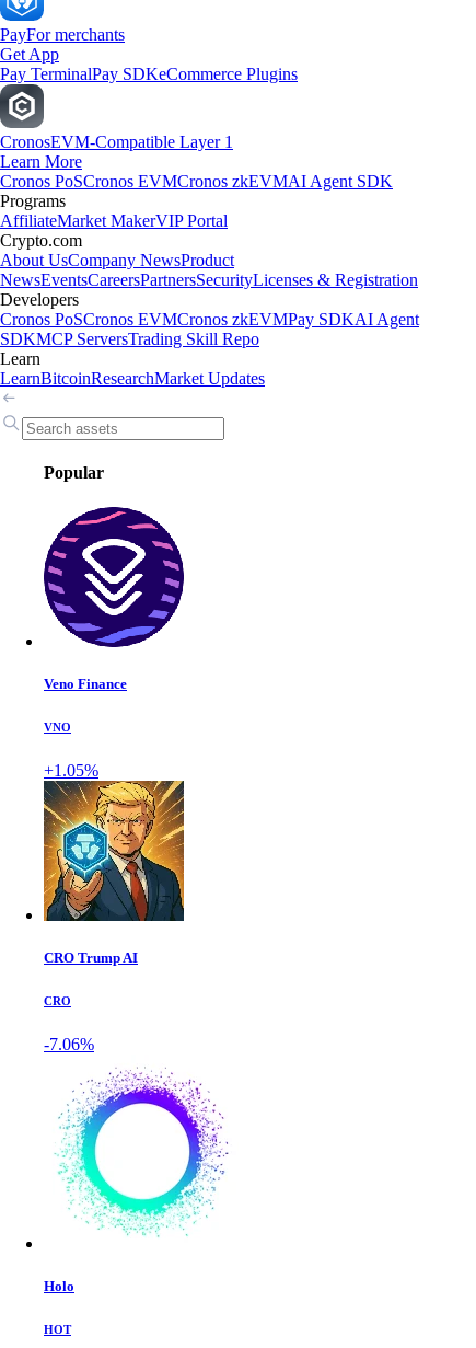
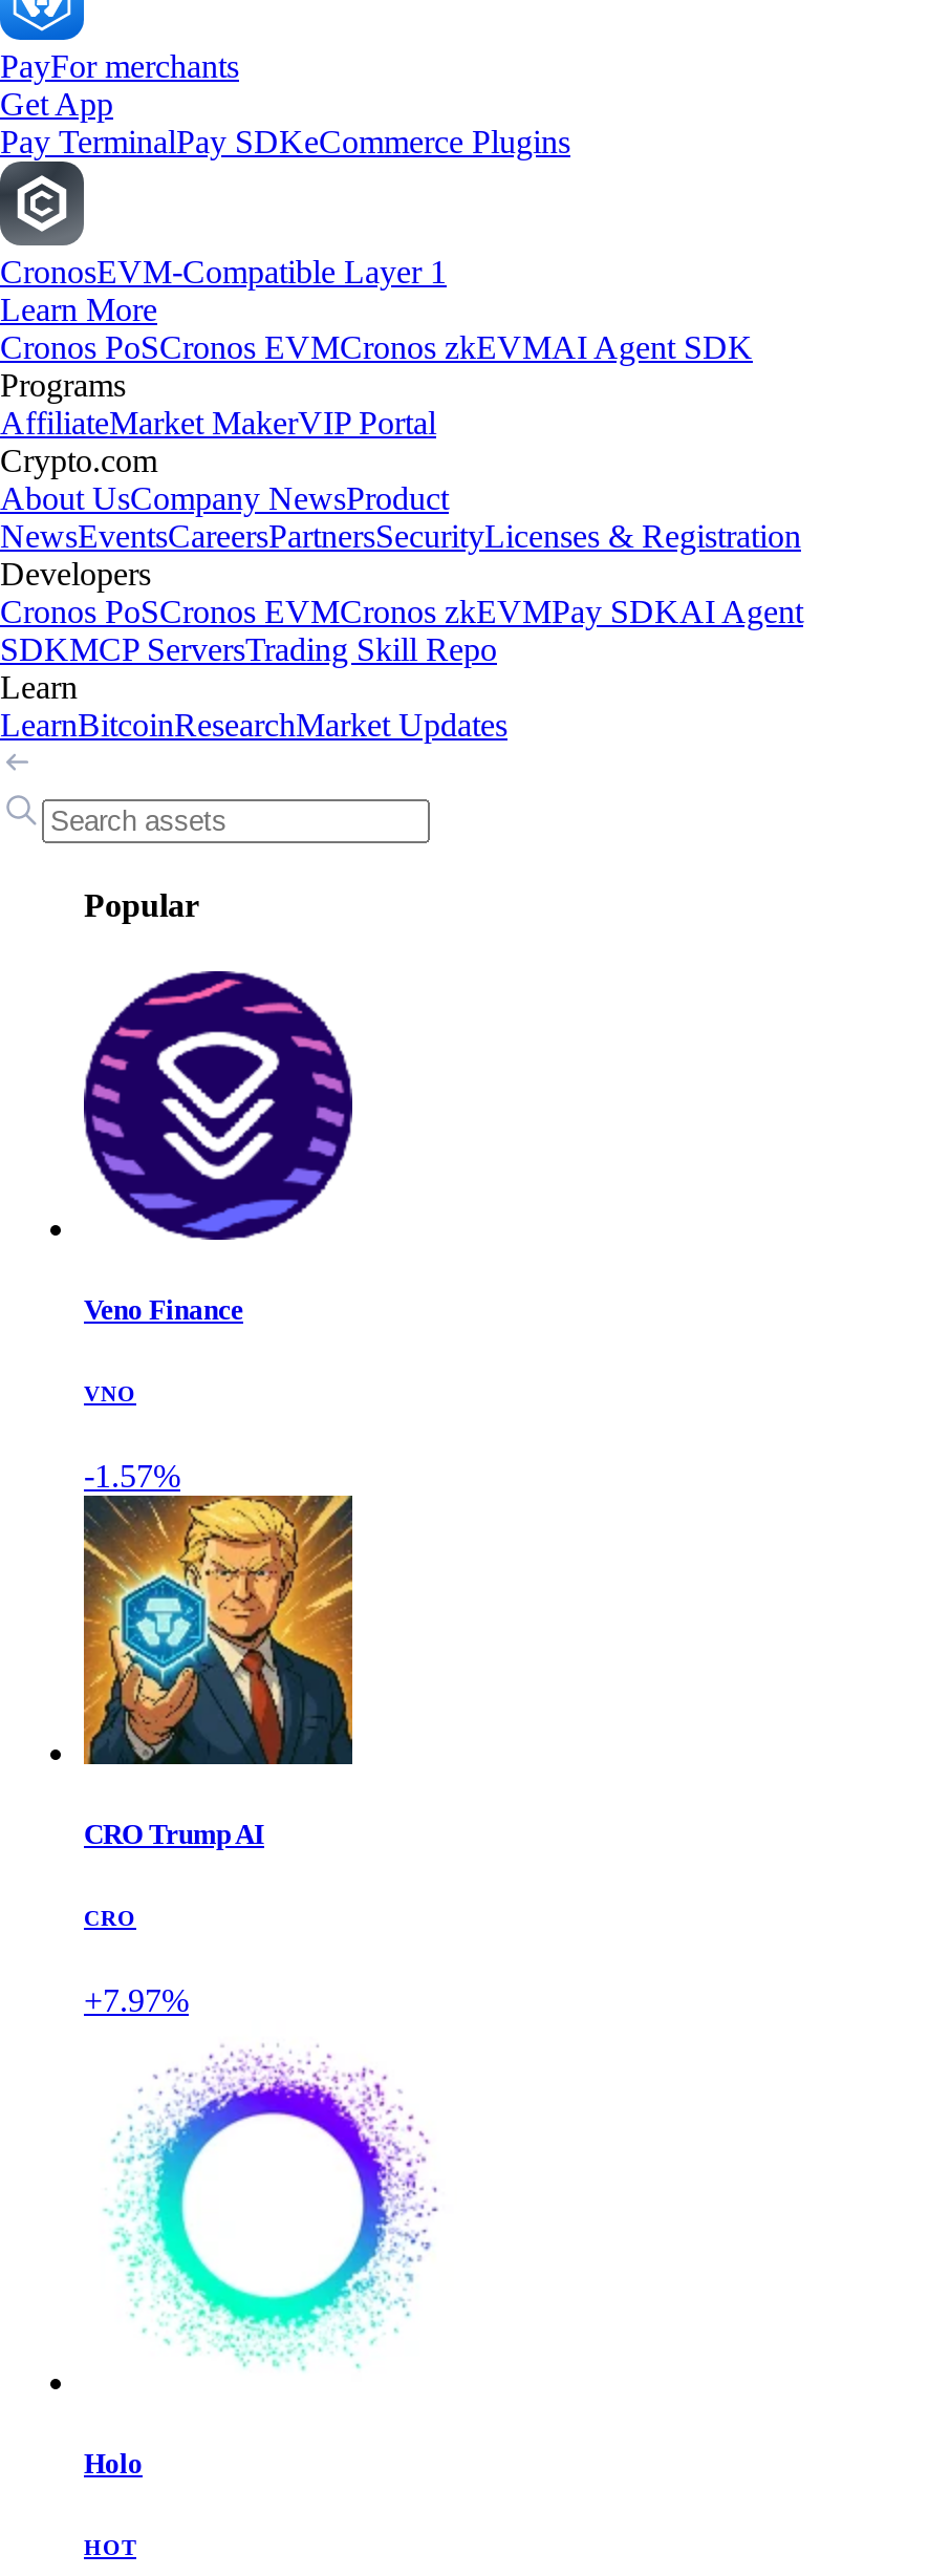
[44,761,98,780] +1.05% -> [84,1458,180,1493] -1.57%
[44,1035,94,1053] -7.06% -> [84,1982,189,2018] +7.97%

